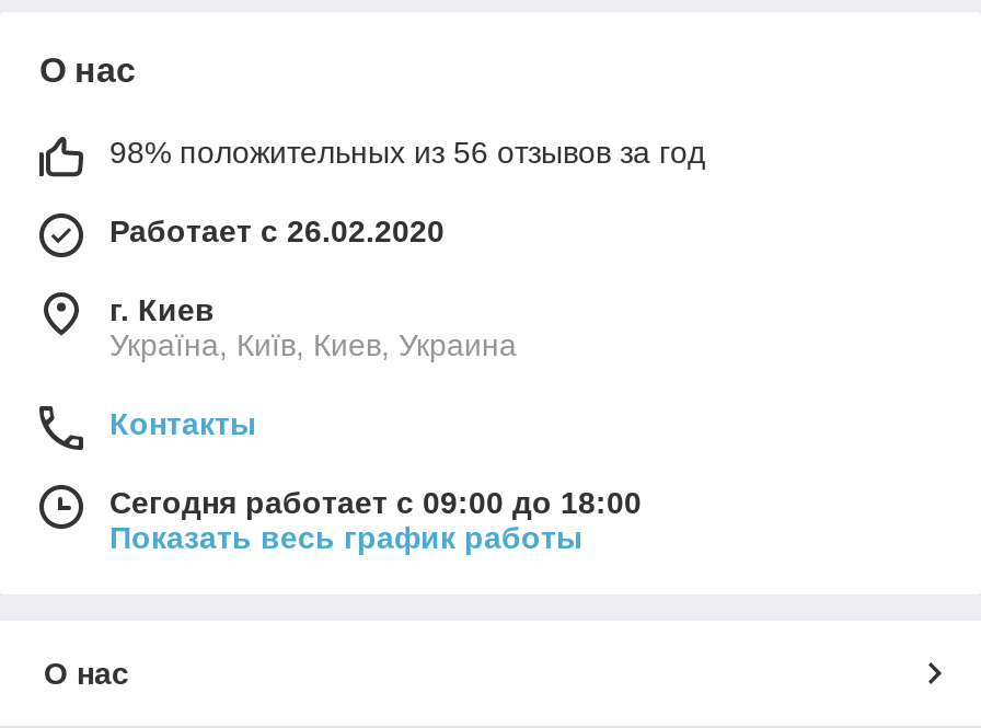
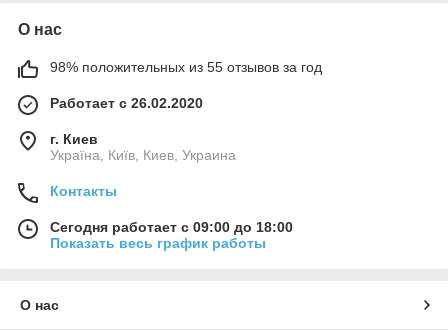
[109,134,705,169] 98% положительных из 56 отзывов за год -> [50,59,322,75] 98% положительных из 55 отзывов за год

